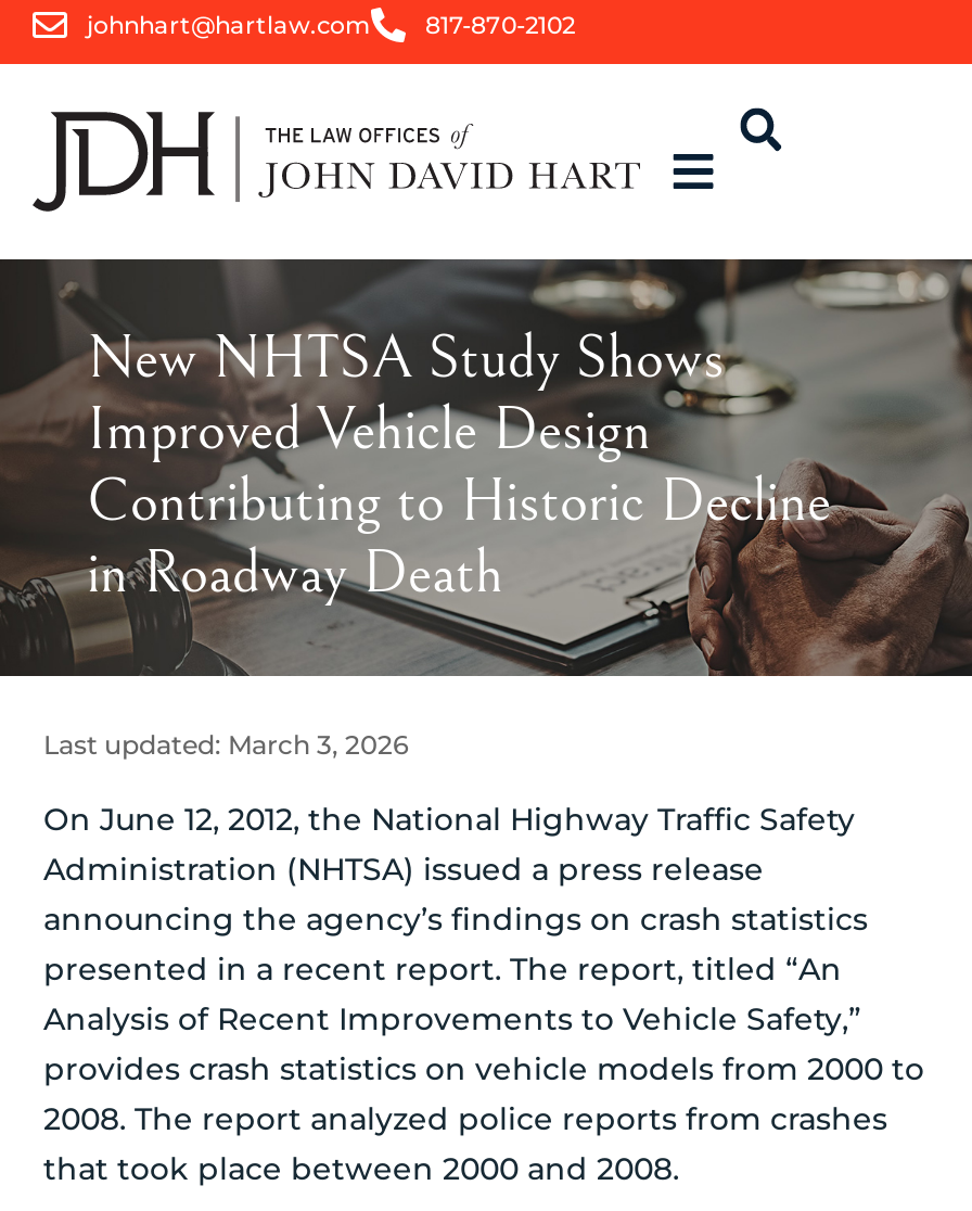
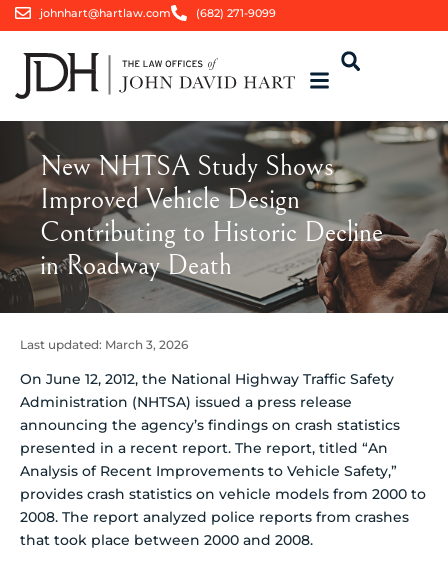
[87,10,575,40] johnhart@hartlaw.com 817-870-2102 -> [40,6,276,20] johnhart@hartlaw.com (682) 271-9099

